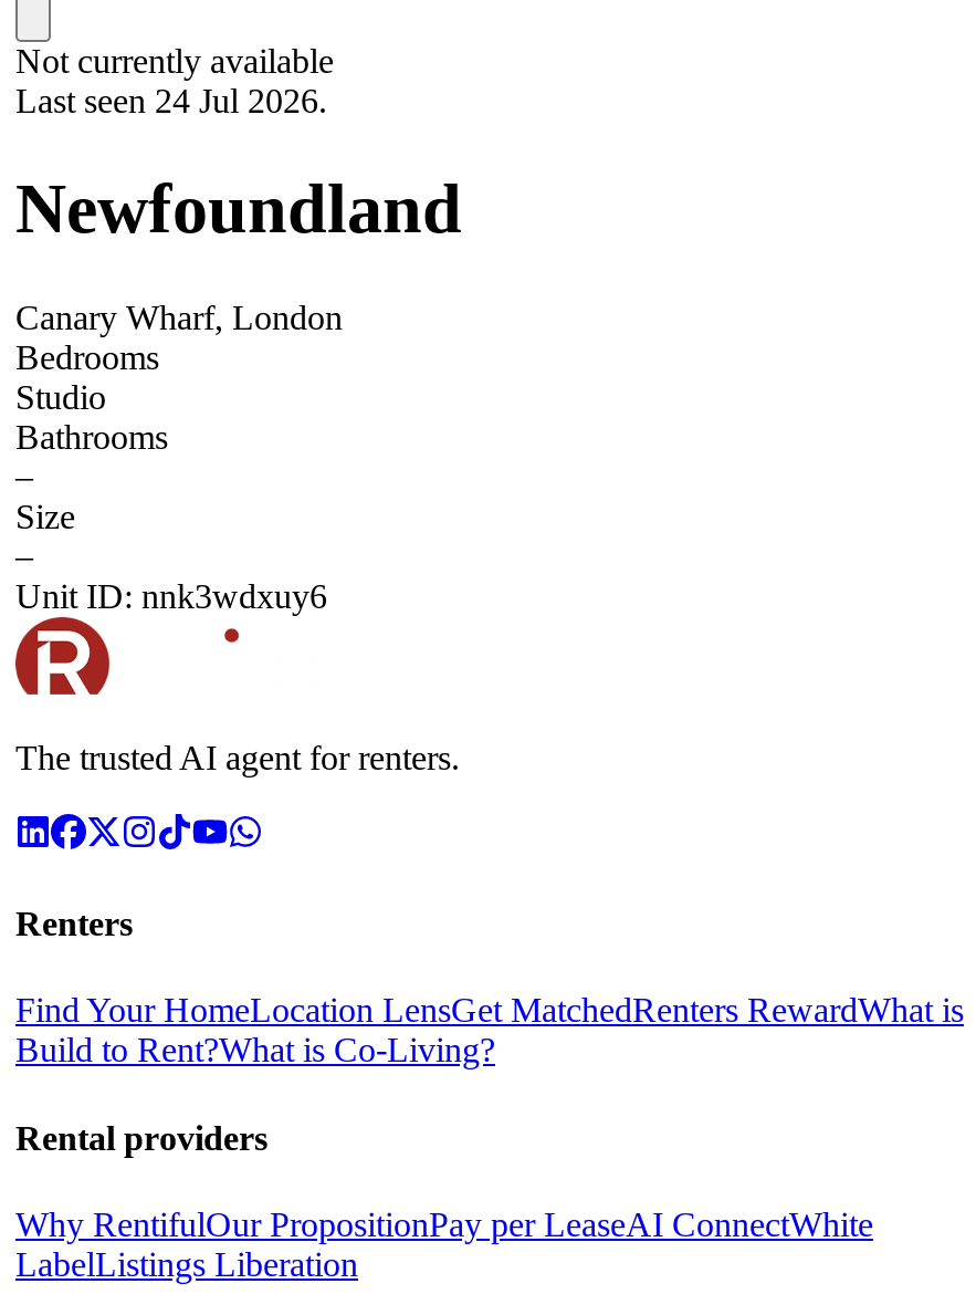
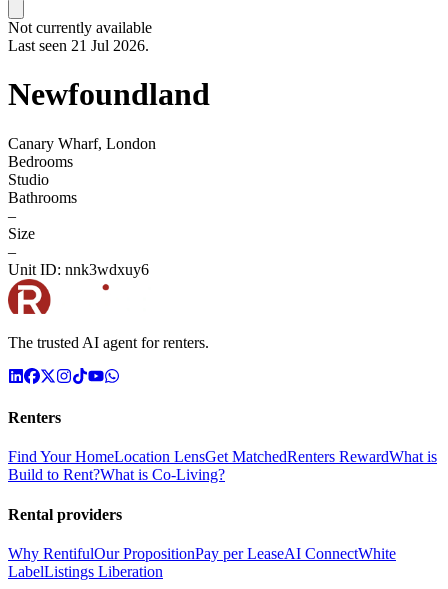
[15,82,327,119] Last seen 24 Jul 2026. -> [8,37,149,54] Last seen 21 Jul 2026.

